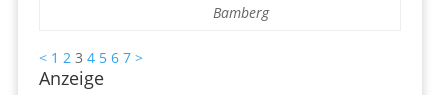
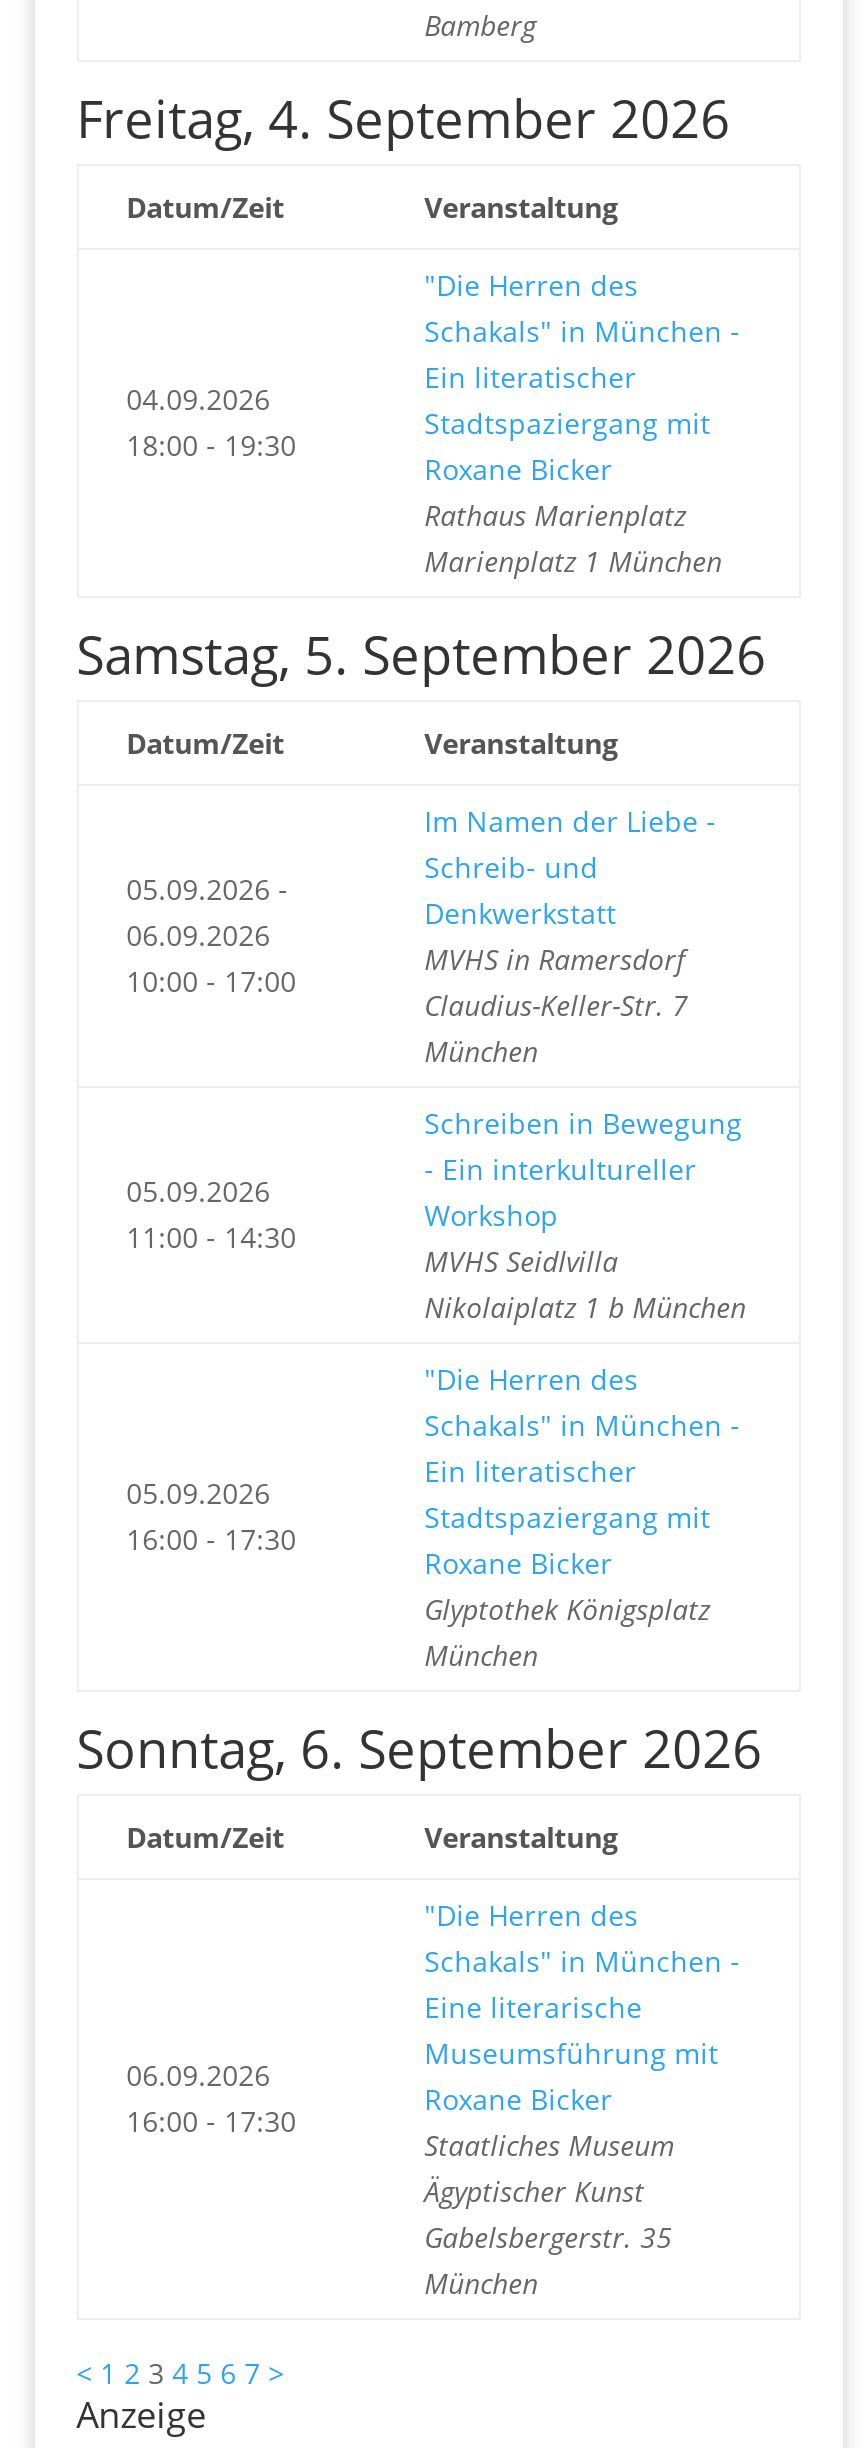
none -> [76,82,730,226] Freitag, 4. September 2026 | Datum/Zeit | Veranstaltung
none -> [76,266,766,762] "Die Herren des | Schakals" in München - | Ein literatischer | Stadtspaziergang mit | Roxane Bicker | Rathaus Marienplatz | Marienplatz 1 München | Samstag, 5. September 2026 | Datum/Zeit | Veranstaltung
none -> [76,1360,762,1856] "Die Herren des | Schakals" in München - | Ein literatischer | Stadtspaziergang mit | Roxane Bicker | Glyptothek Königsplatz | München | Sonntag, 6. September 2026 | Datum/Zeit | Veranstaltung
none -> [126,380,296,464] 04.09.2026 | 18:00 - 19:30
none -> [126,870,296,1000] 05.09.2026 - | 06.09.2026 | 10:00 - 17:00
none -> [126,1172,296,1256] 05.09.2026 | 11:00 - 14:30
none -> [126,1474,296,1558] 05.09.2026 | 16:00 - 17:30
none -> [126,2056,296,2140] 06.09.2026 | 16:00 - 17:30
none -> [424,802,716,1070] Im Namen der Liebe - | Schreib- und | Denkwerkstatt | MVHS in Ramersdorf | Claudius-Keller-Str. 7 | München
none -> [424,1104,746,1326] Schreiben in Bewegung | - Ein interkultureller | Workshop | MVHS Seidlvilla | Nikolaiplatz 1 b München
none -> [424,1896,740,2302] "Die Herren des | Schakals" in München - | Eine literarische | Museumsführung mit | Roxane Bicker | Staatliches Museum | Ägyptischer Kunst | Gabelsbergerstr. 35 | München

